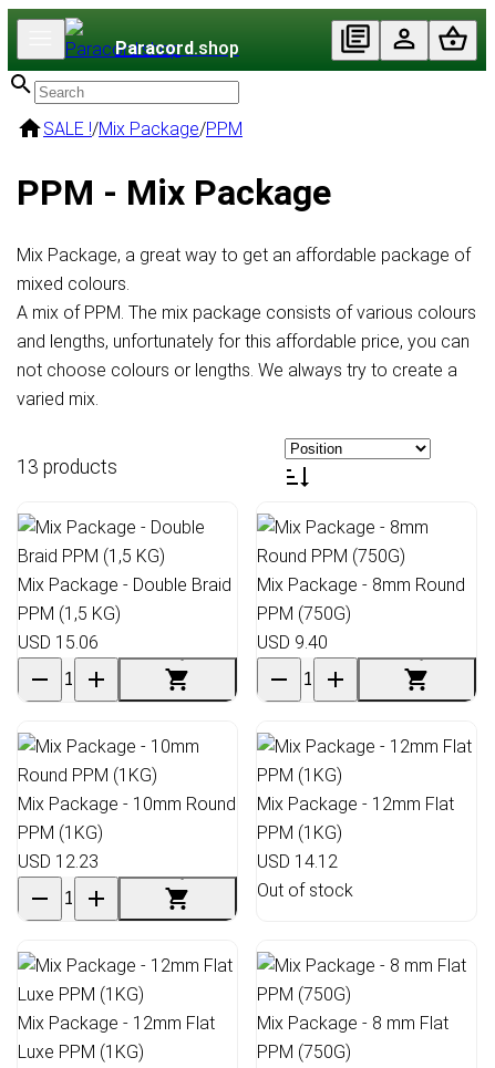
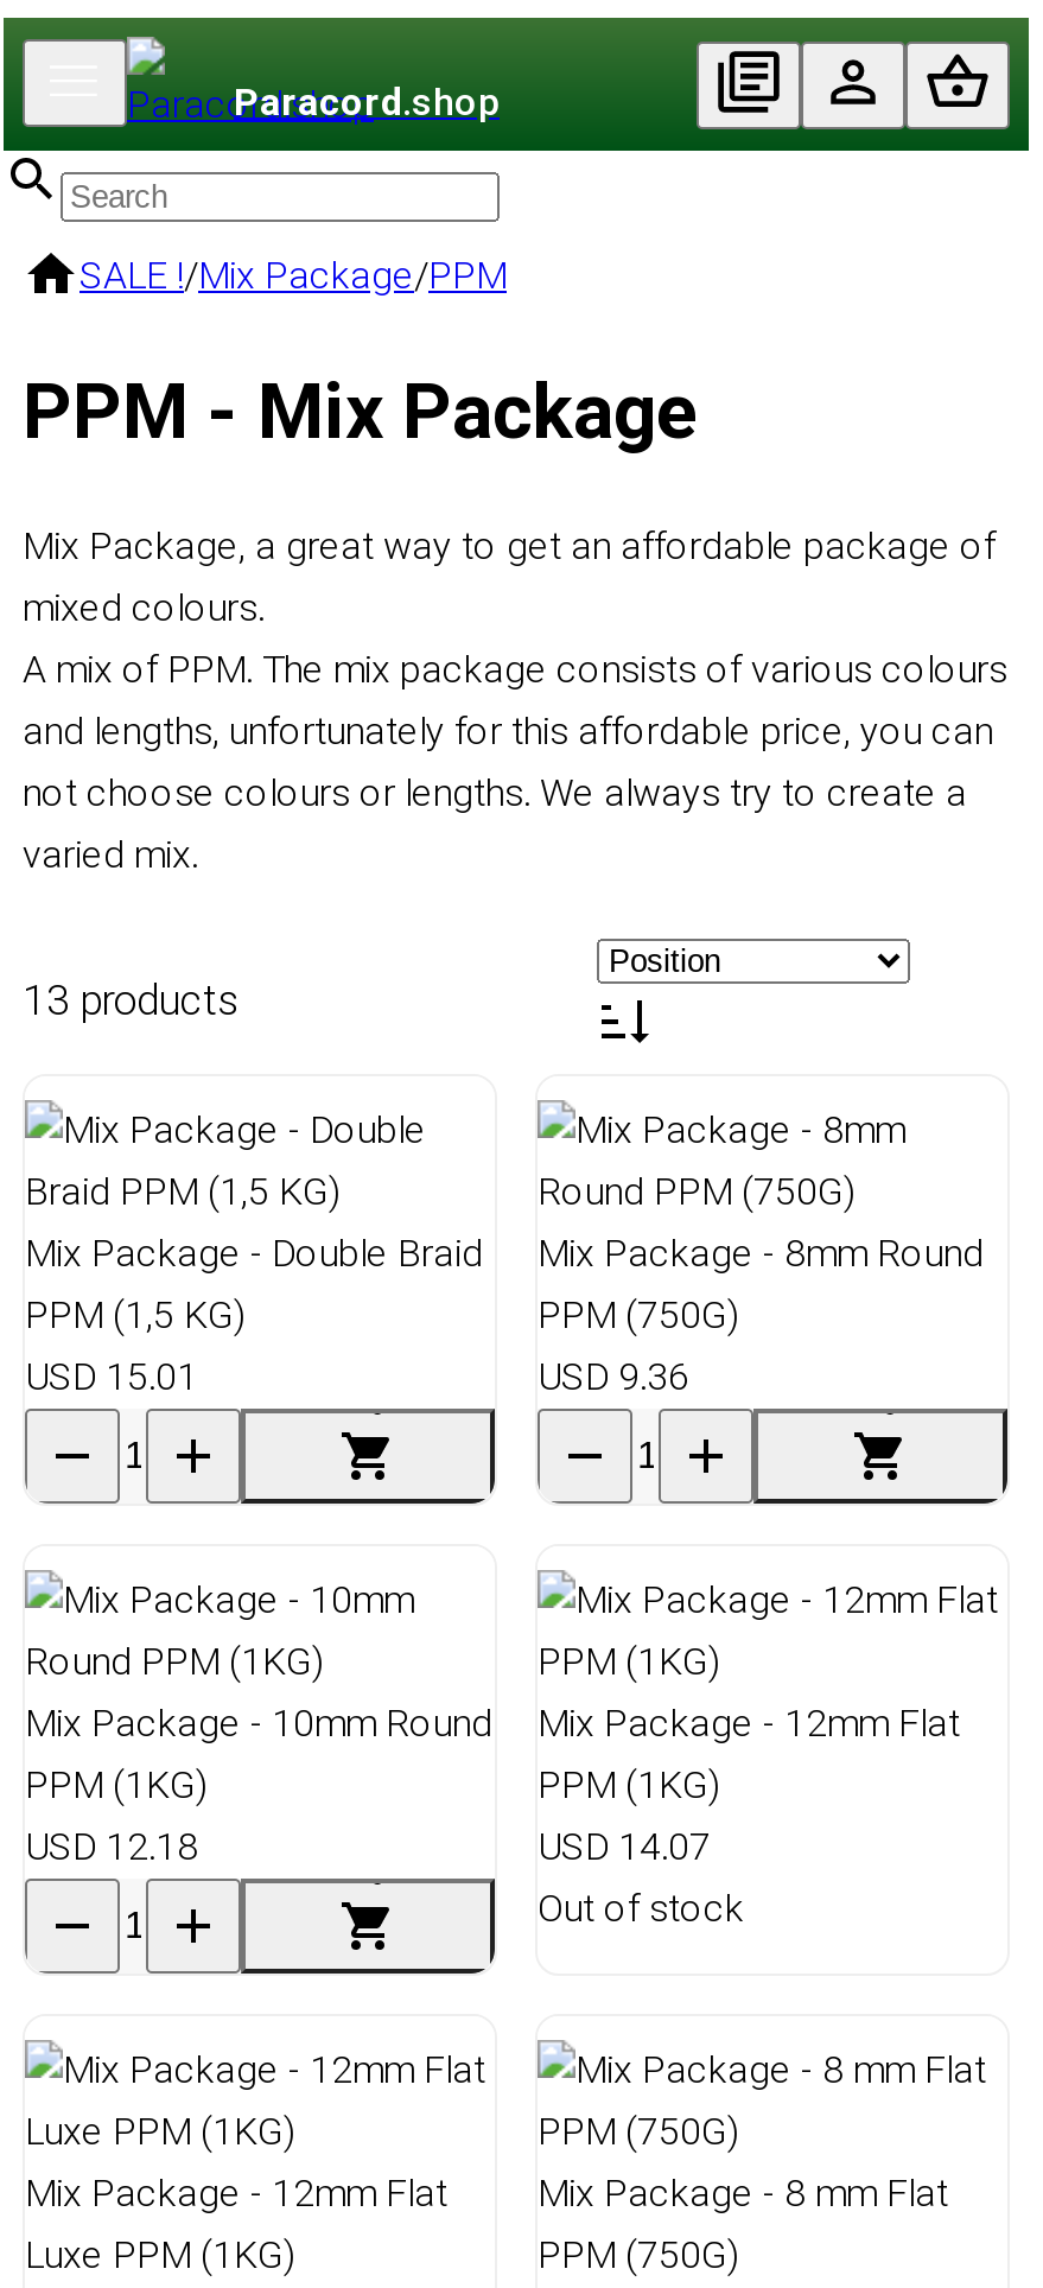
[18,632,99,653] USD 15.06 -> [25,1353,198,1398] USD 15.01
[257,632,328,653] USD 9.40 -> [538,1353,689,1398] USD 9.36
[18,851,99,872] USD 12.23 -> [25,1823,198,1868] USD 12.18
[257,851,338,872] USD 14.12 -> [538,1823,711,1868] USD 14.07

